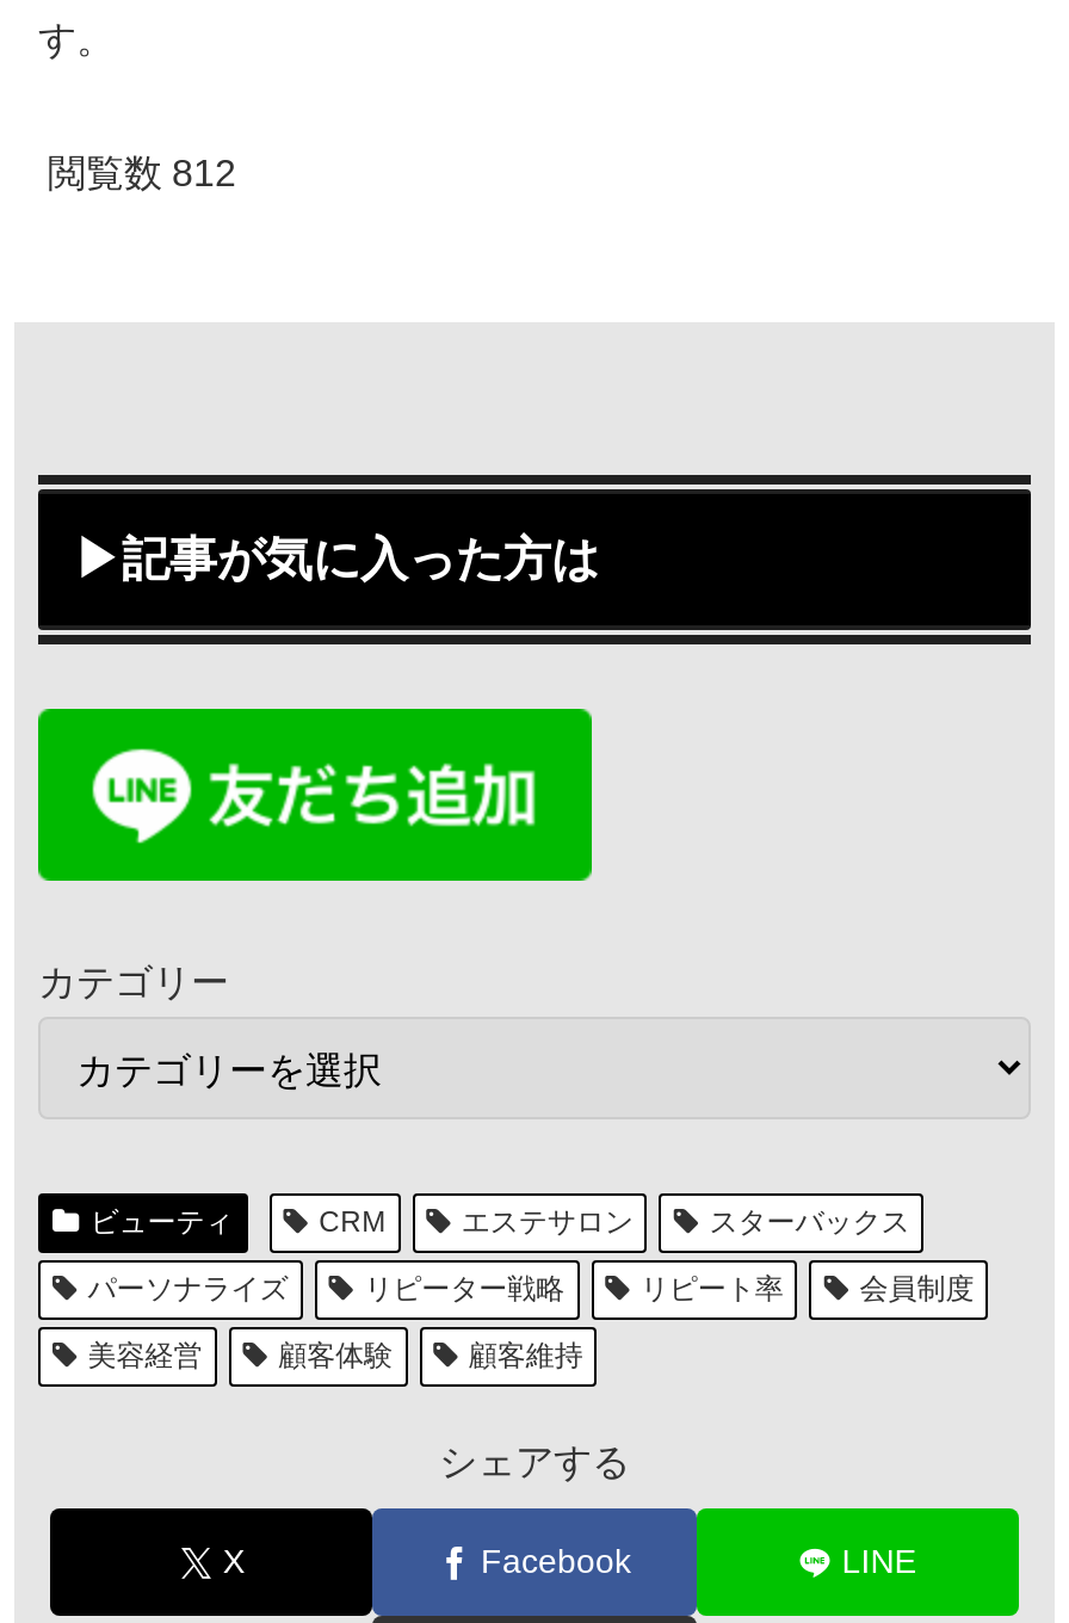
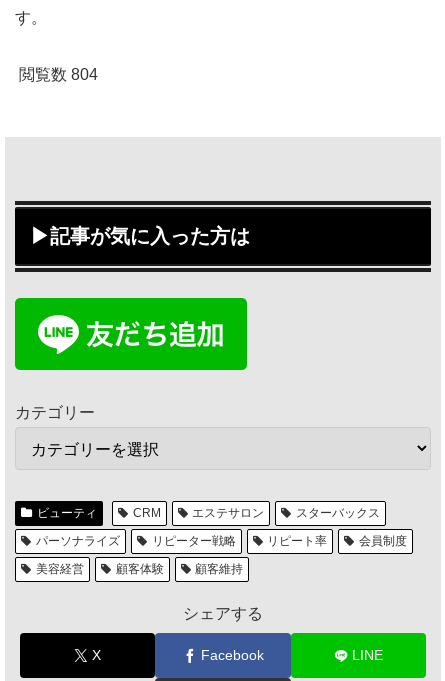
[48,154,236,195] 閲覧数 812 -> [19,65,98,82] 閲覧数 804

